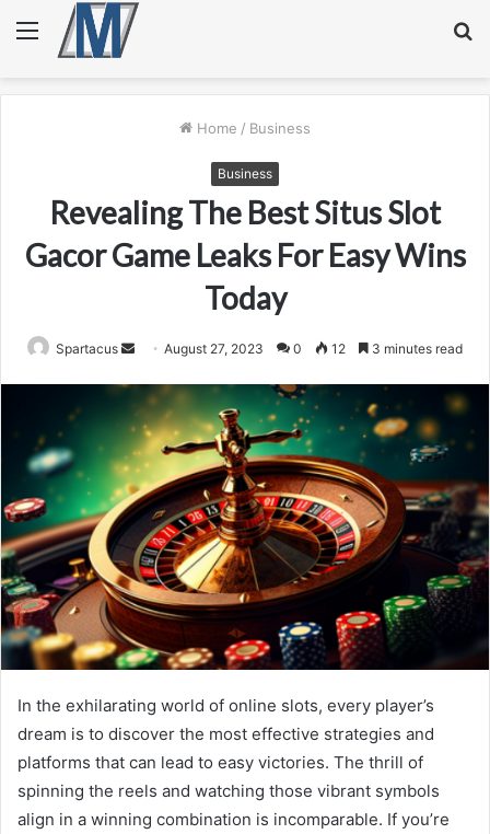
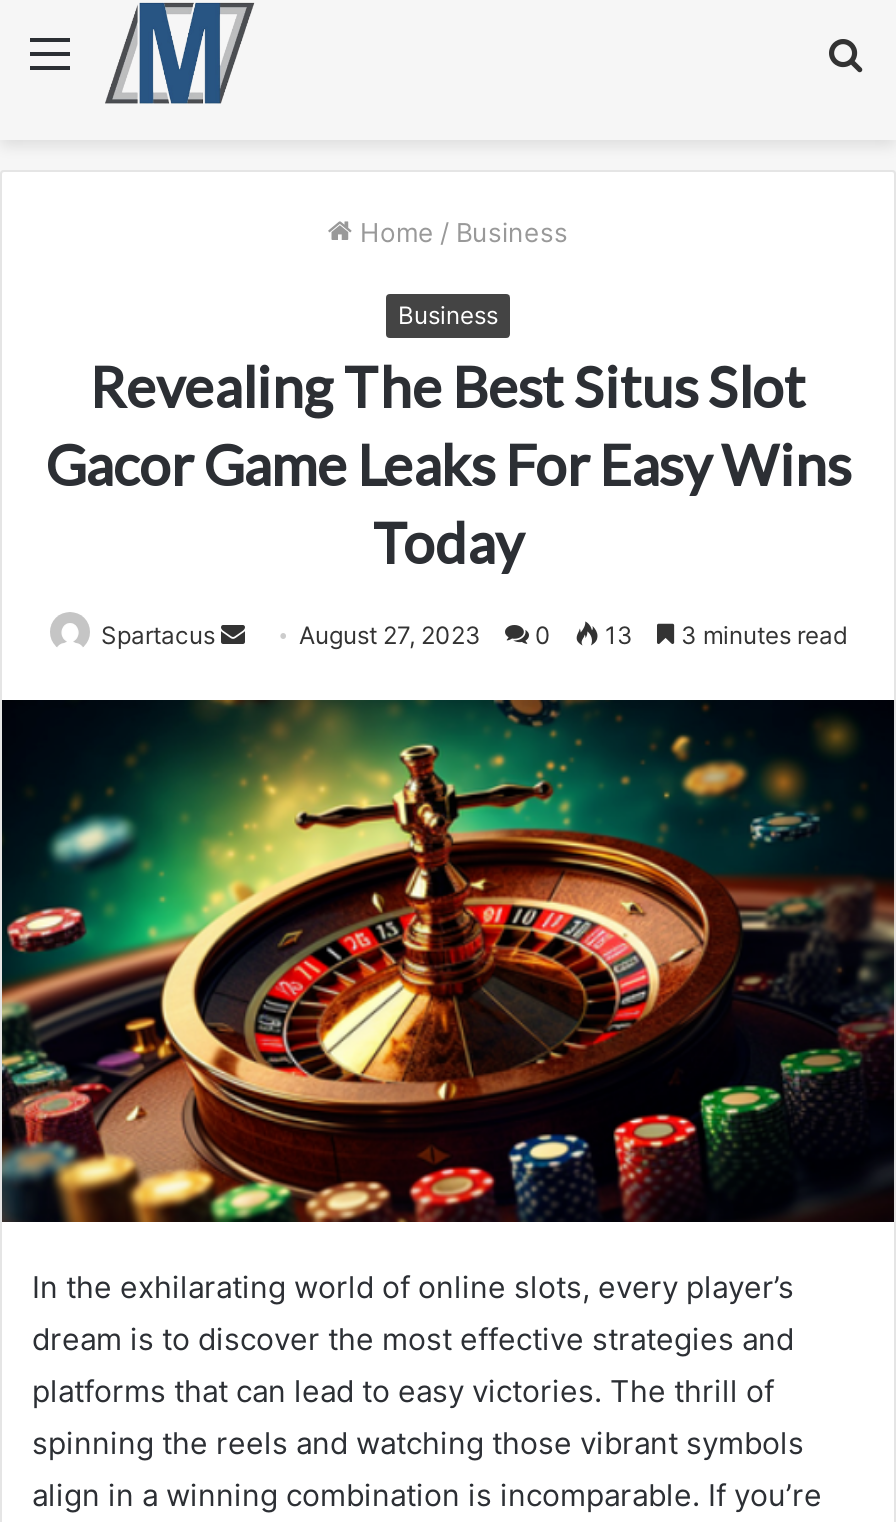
[328,340,346,357] 12 -> [599,620,633,650] 13

